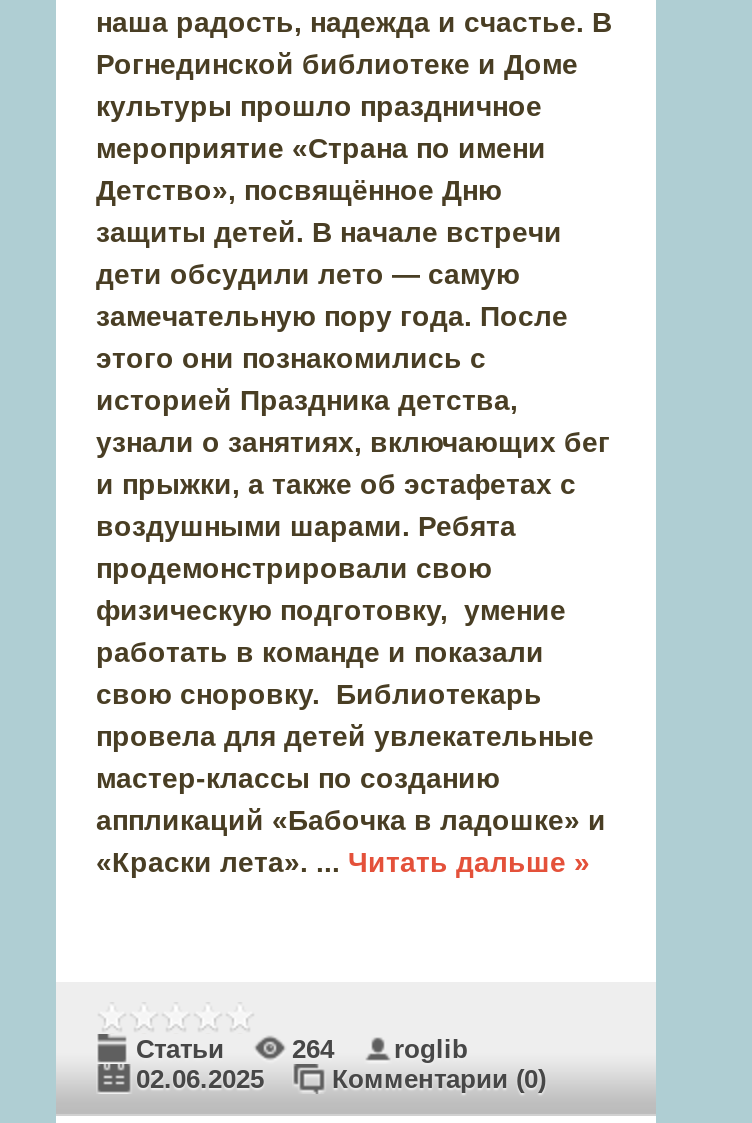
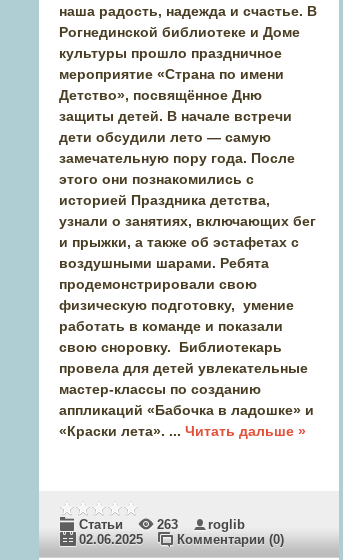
[292,1034,468,1064] 264 roglib -> [157,517,245,532] 263 roglib

